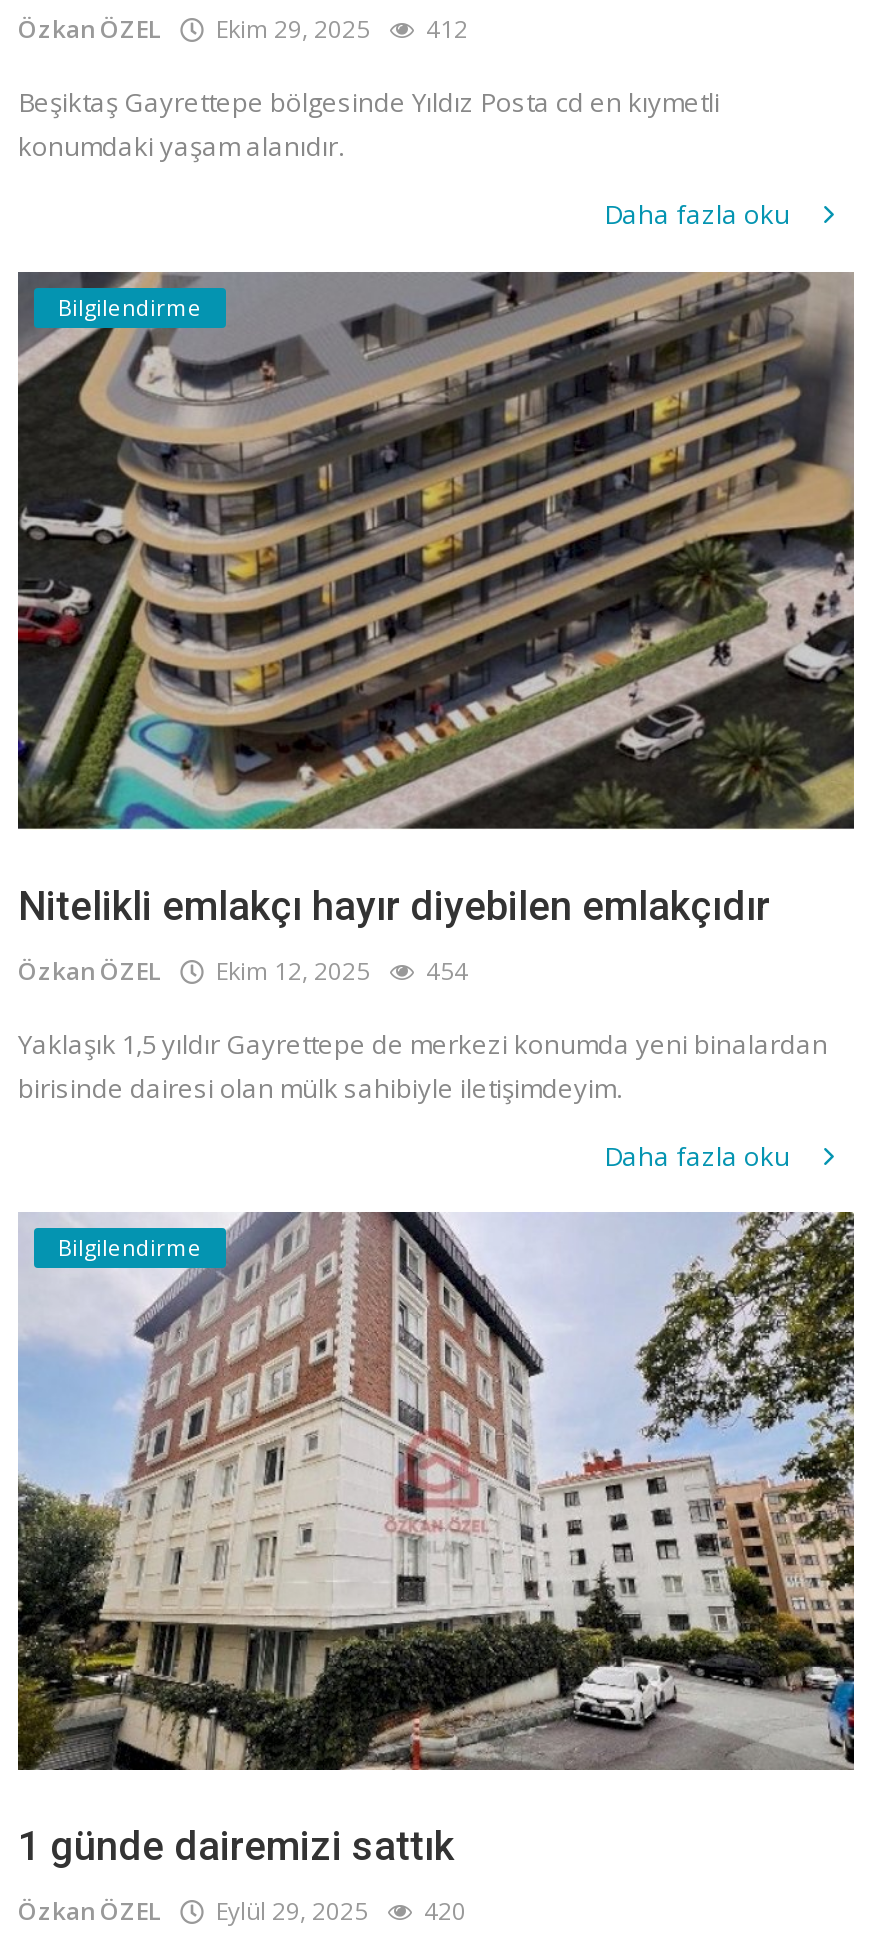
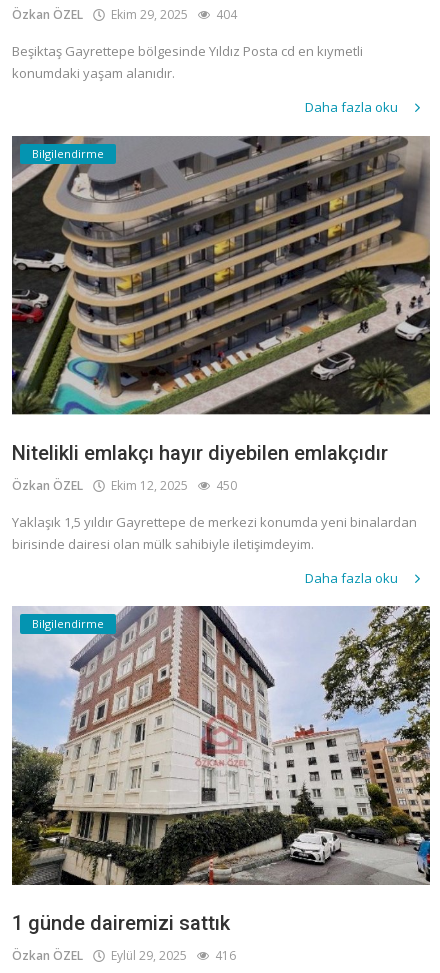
[18,12,468,46] Özkan ÖZEL Ekim 29, 2025 412 -> [12,6,237,23] Özkan ÖZEL Ekim 29, 2025 404
[18,954,468,988] Özkan ÖZEL Ekim 12, 2025 454 -> [12,477,237,494] Özkan ÖZEL Ekim 12, 2025 450
[18,1894,466,1928] Özkan ÖZEL Eylül 29, 2025 420 -> [12,947,236,964] Özkan ÖZEL Eylül 29, 2025 416

